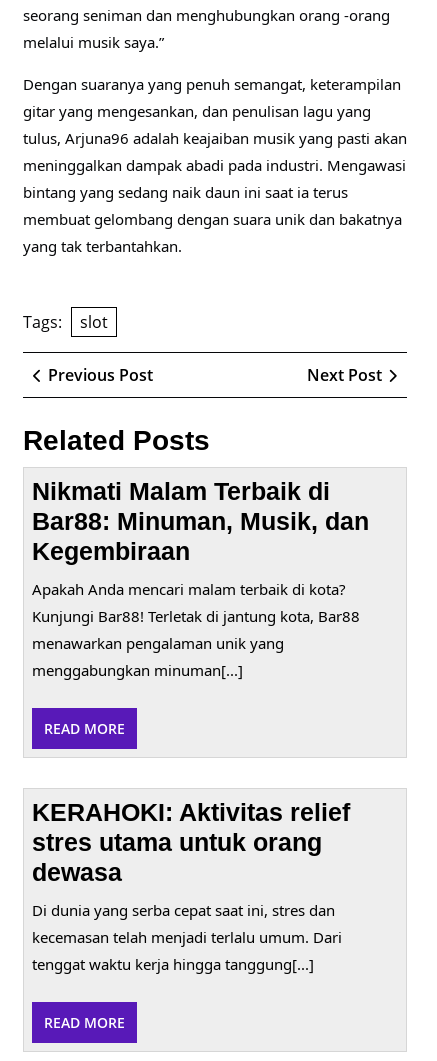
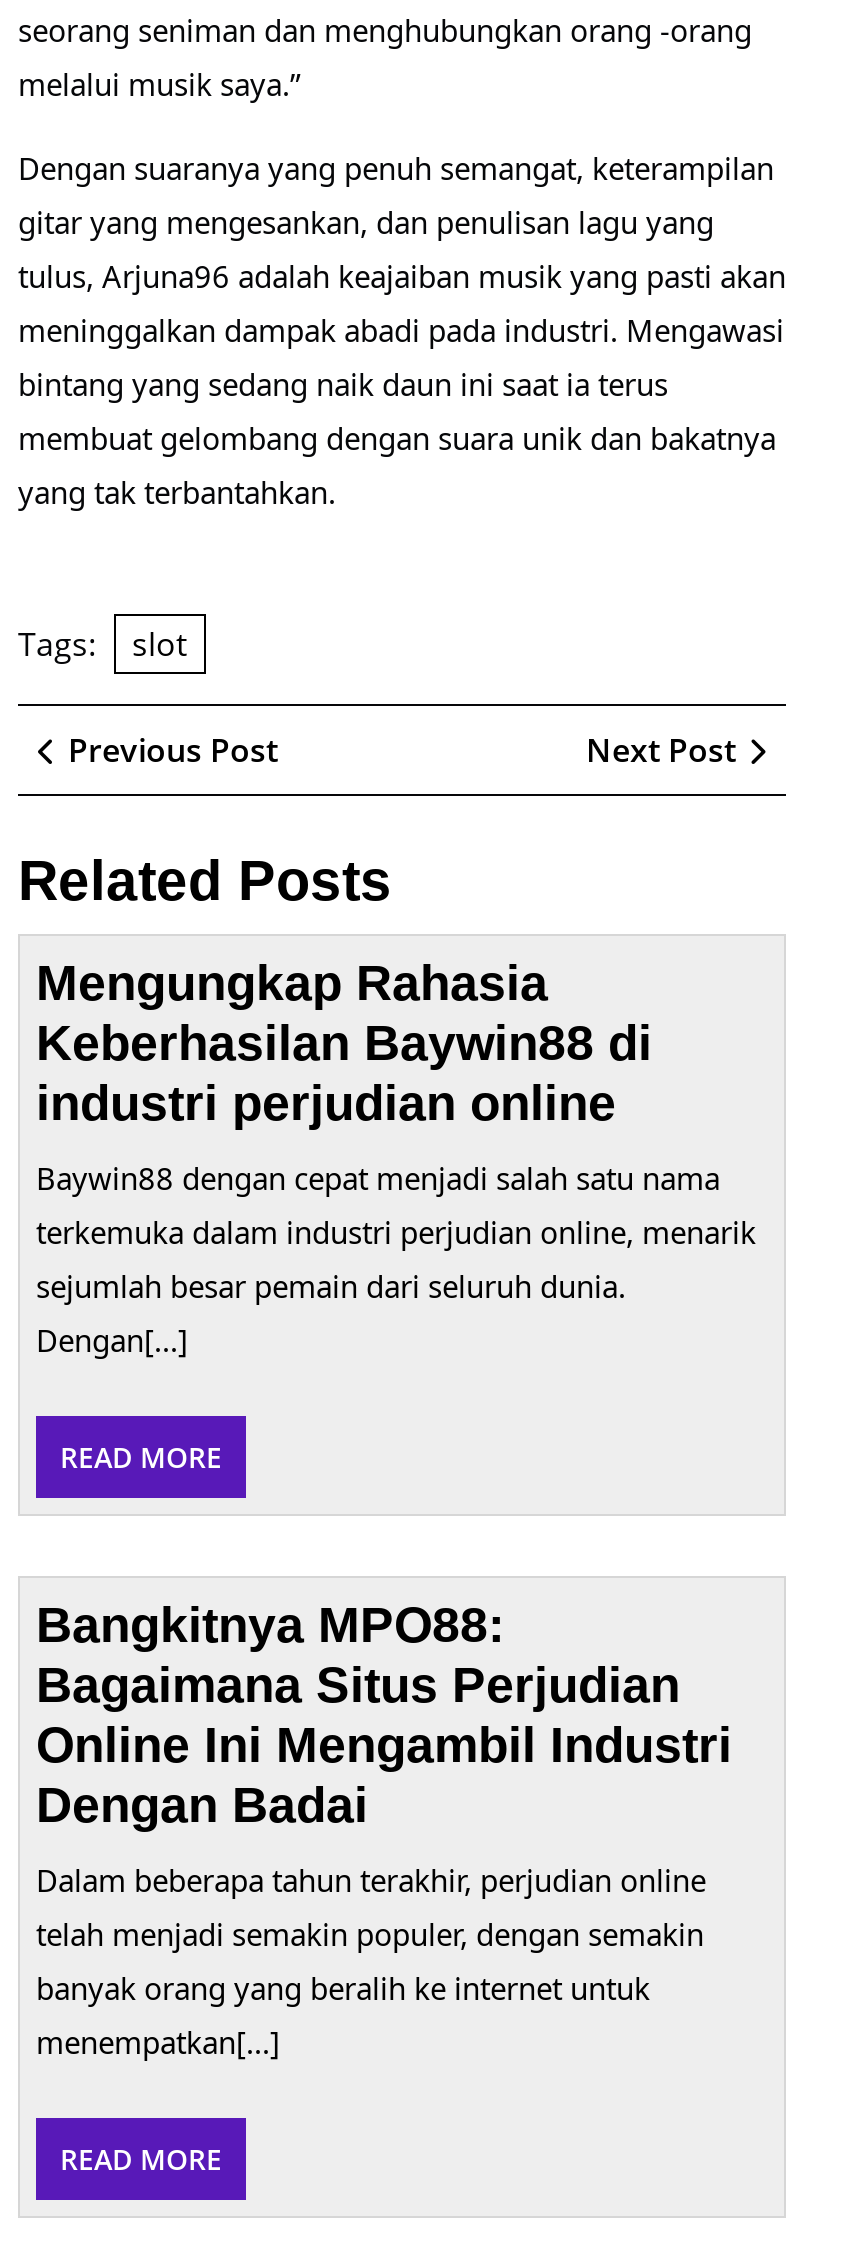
[32,477,369,565] Nikmati Malam Terbaik di | Bar88: Minuman, Musik, dan | Kegembiraan -> [36,954,652,1130] Mengungkap Rahasia | Keberhasilan Baywin88 di | industri perjudian online
[32,579,360,680] Apakah Anda mencari malam terbaik di kota? | Kunjungi Bar88! Terletak di jantung kota, Bar88 | menawarkan pengalaman unik yang | menggabungkan minuman[...] -> [36,1158,756,1360] Baywin88 dengan cepat menjadi salah satu nama | terkemuka dalam industri perjudian online, menarik | sejumlah besar pemain dari seluruh dunia. | Dengan[...]
[32,798,350,886] KERAHOKI: Aktivitas relief | stres utama untuk orang | dewasa -> [36,1596,732,1832] Bangkitnya MPO88: | Bagaimana Situs Perjudian | Online Ini Mengambil Industri | Dengan Badai
[32,900,342,974] Di dunia yang serba cepat saat ini, stres dan | kecemasan telah menjadi terlalu umum. Dari | tenggat waktu kerja hingga tanggung[...] -> [36,1860,706,2062] Dalam beberapa tahun terakhir, perjudian online | telah menjadi semakin populer, dengan semakin | banyak orang yang beralih ke internet untuk | menempatkan[...]

